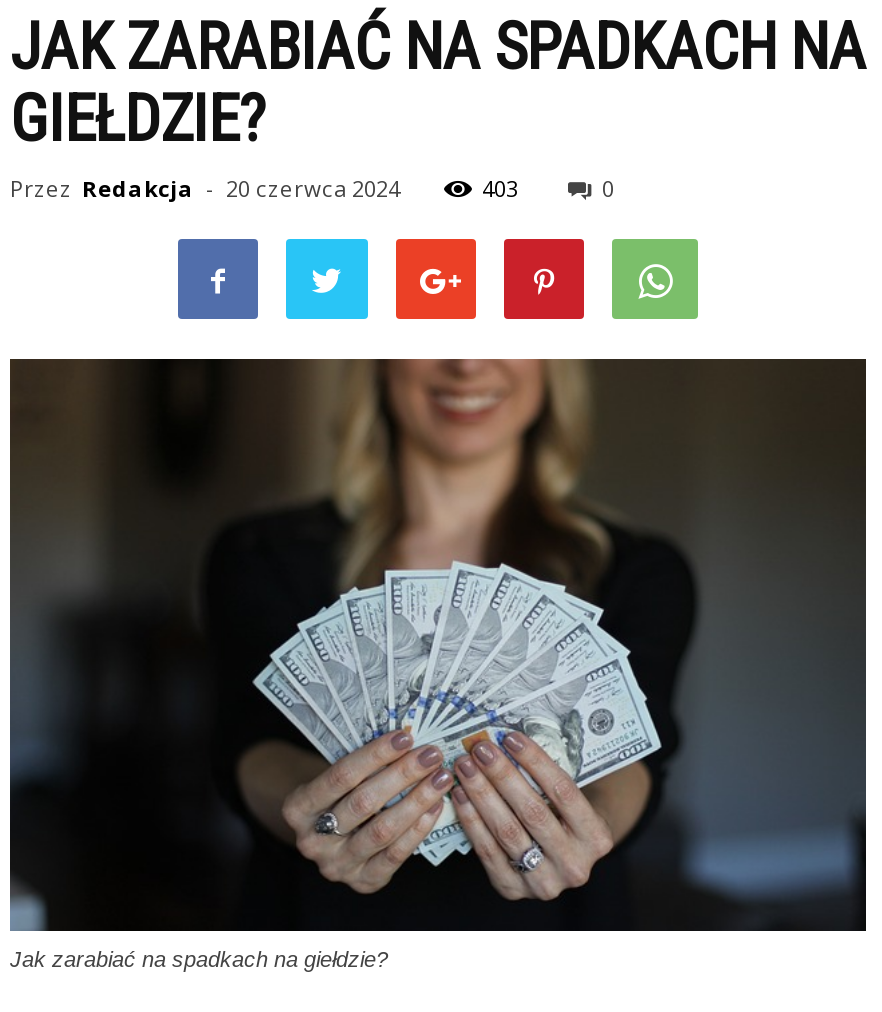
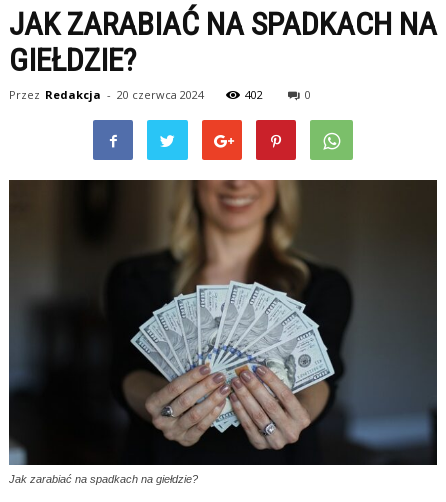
[482,173,518,203] 403 -> [245,87,263,102] 402

